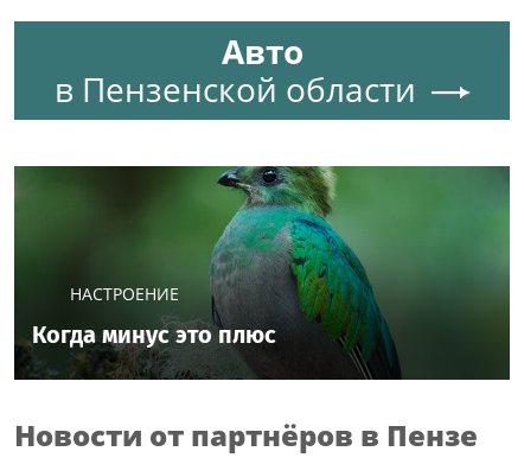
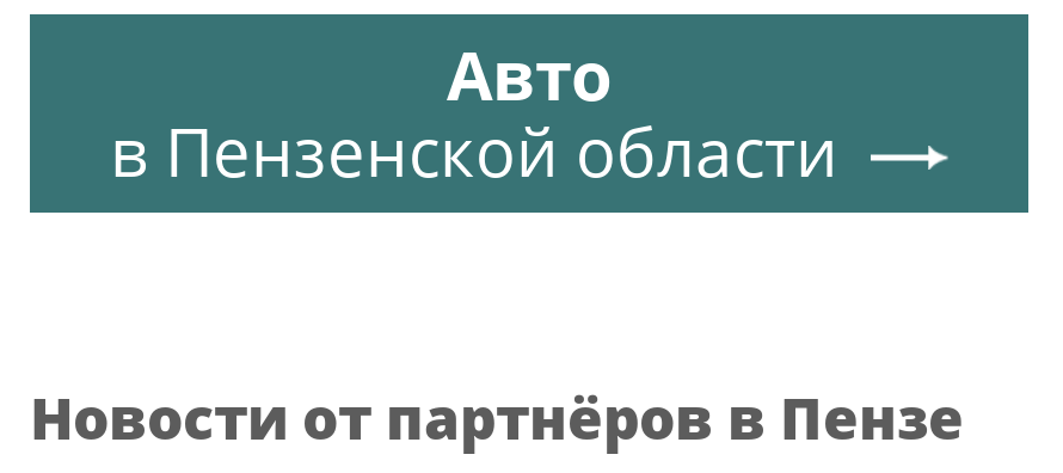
[13,165,511,381] [image] | НАСТРОЕНИЕ | Когда минус это плюс -> none

